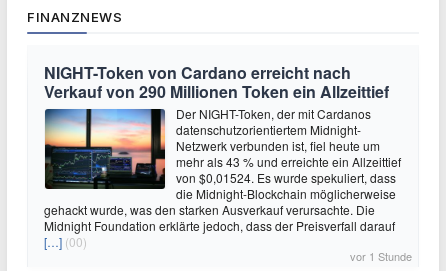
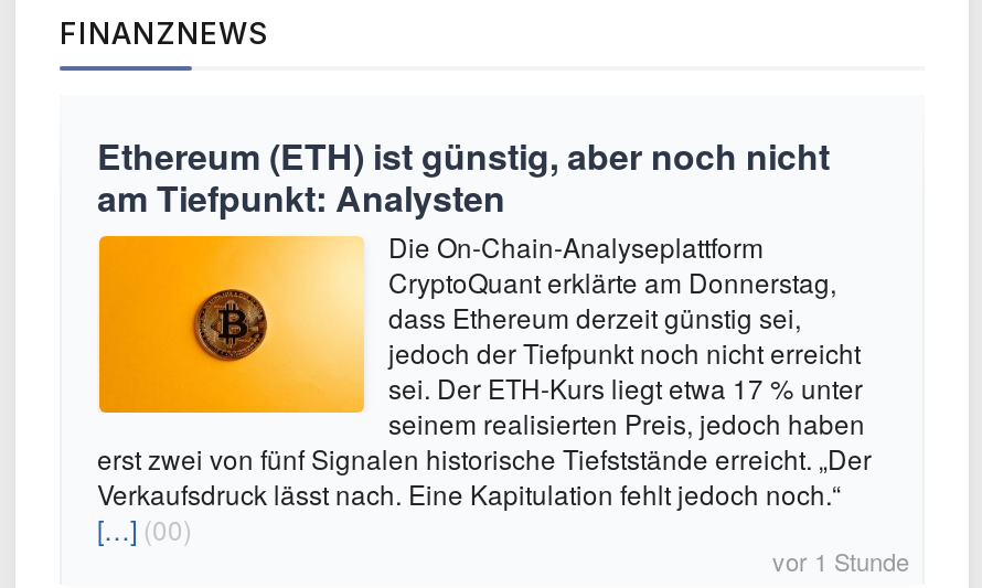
[44,61,401,234] [image] | NIGHT-Token von Cardano erreicht nach | Verkauf von 290 Millionen Token ein Allzeittief | Der NIGHT-Token, der mit Cardanos | datenschutzorientiertem Midnight- | Netzwerk verbunden ist, fiel heute um | mehr als 43 % und erreichte ein Allzeittief | von $0,01524. Es wurde spekuliert, dass | die Midnight-Blockchain möglicherweise | gehackt wurde, was den starken Ausverkauf verursachte. Die | Midnight Foundation erklärte jedoch, dass der Preisverfall darauf -> [97,130,872,512] [image] | Ethereum (ETH) ist günstig, aber noch nicht | am Tiefpunkt: Analysten | Die On-Chain-Analyseplattform | CryptoQuant erklärte am Donnerstag, | dass Ethereum derzeit günstig sei, | jedoch der Tiefpunkt noch nicht erreicht | sei. Der ETH-Kurs liegt etwa 17 % unter | seinem realisierten Preis, jedoch haben | erst zwei von fünf Signalen historische Tiefststände erreicht. „Der | Verkaufsdruck lässt nach. Eine Kapitulation fehlt jedoch noch.“

